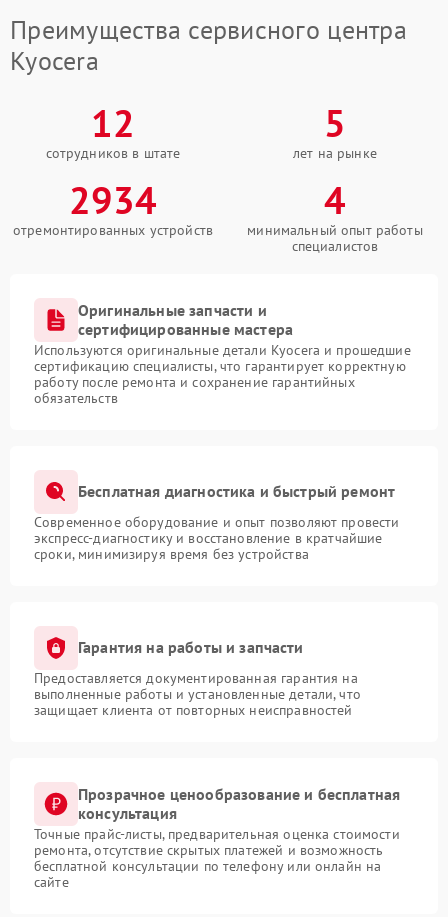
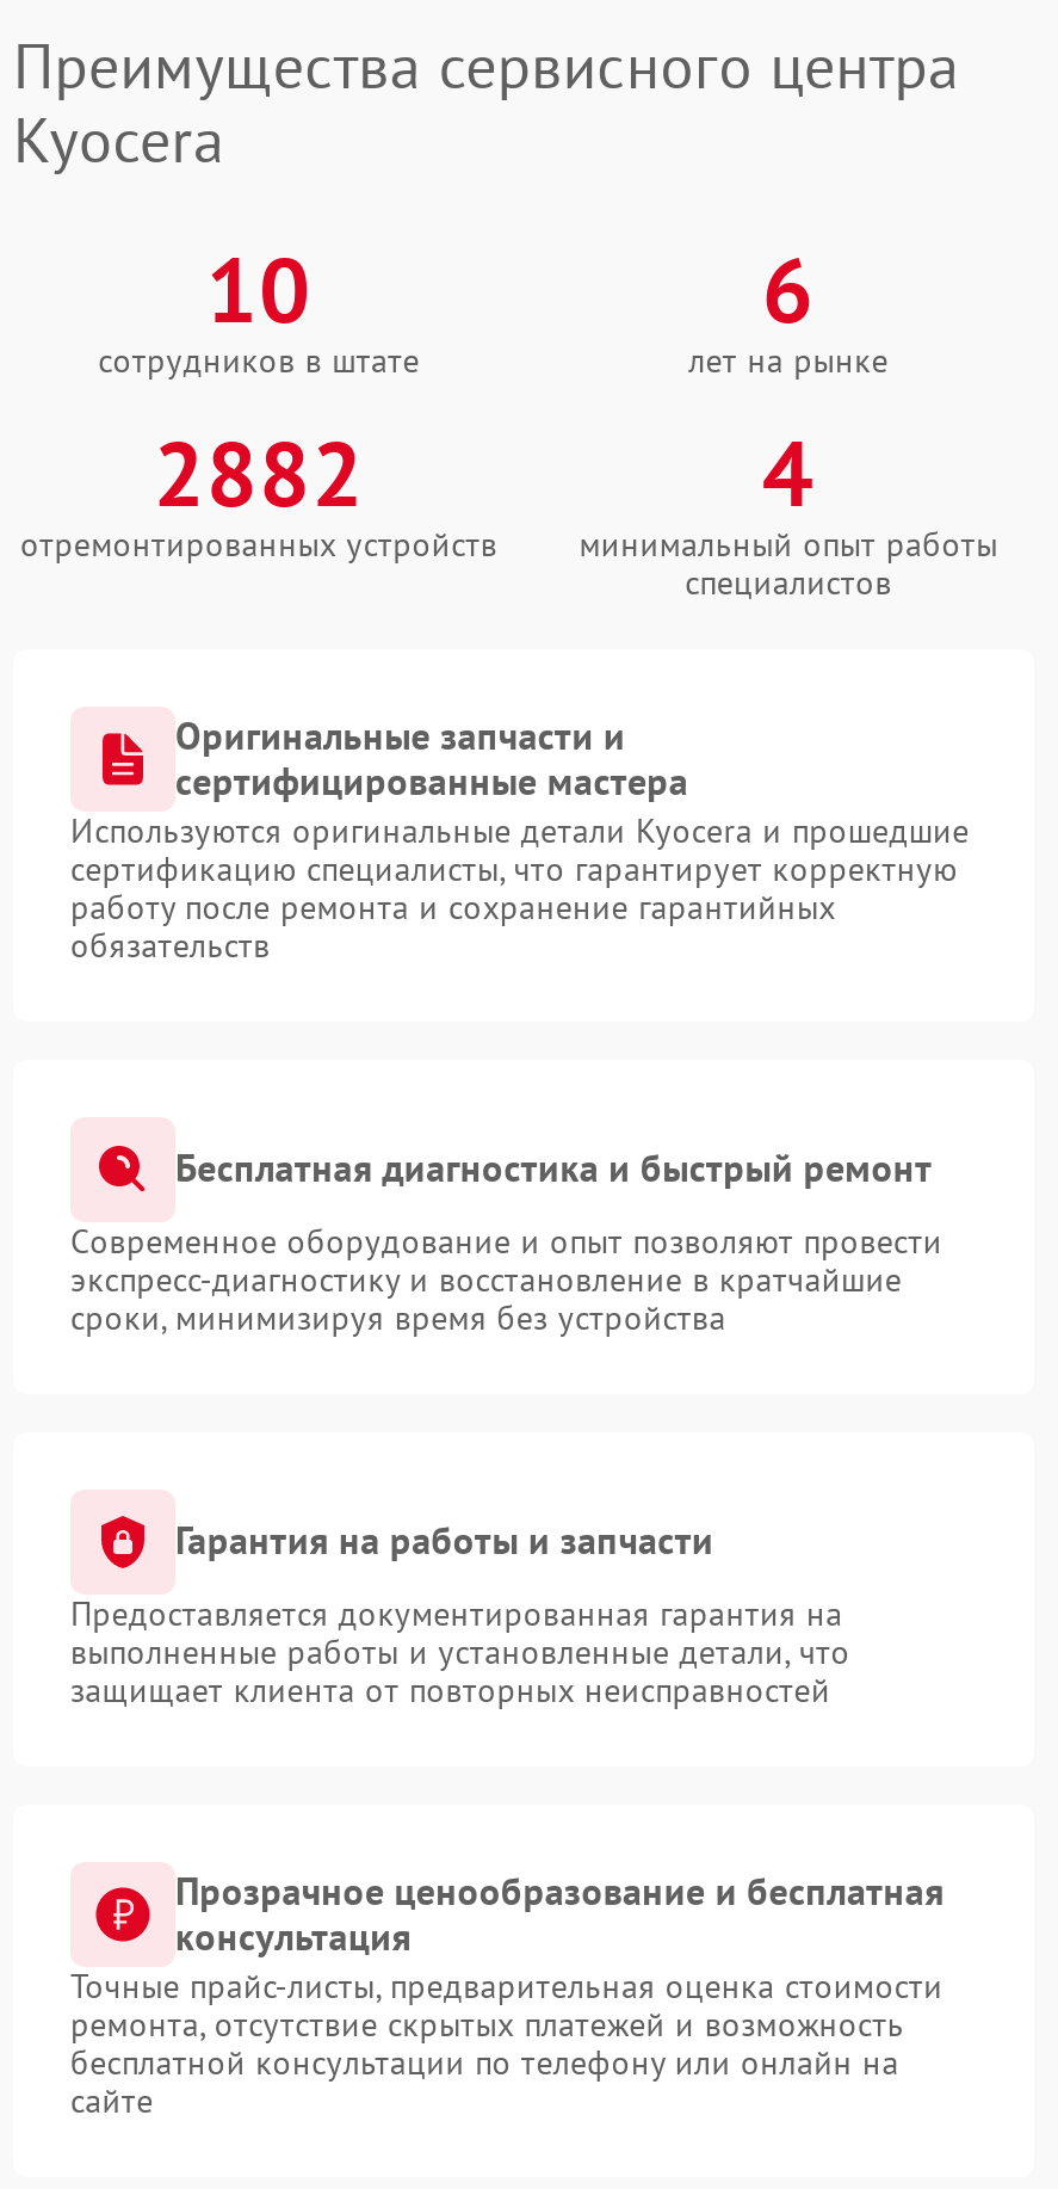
[91,98,135,147] 12 -> [206,228,312,345] 10
[324,98,346,147] 5 -> [762,228,815,345] 6
[69,175,157,224] 2934 -> [153,412,365,529] 2882

